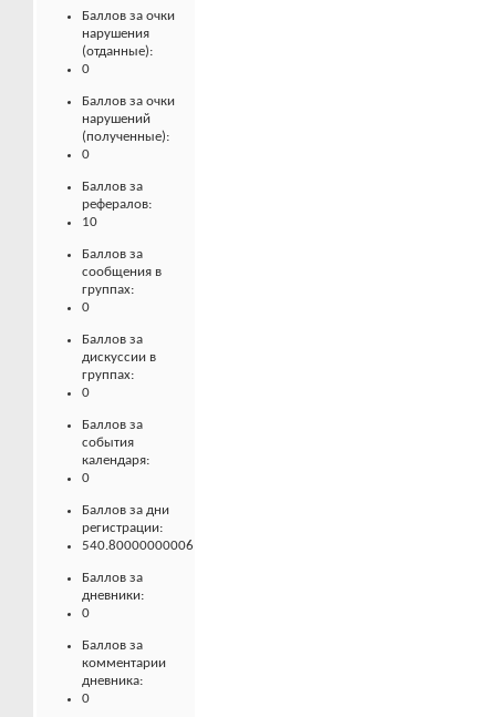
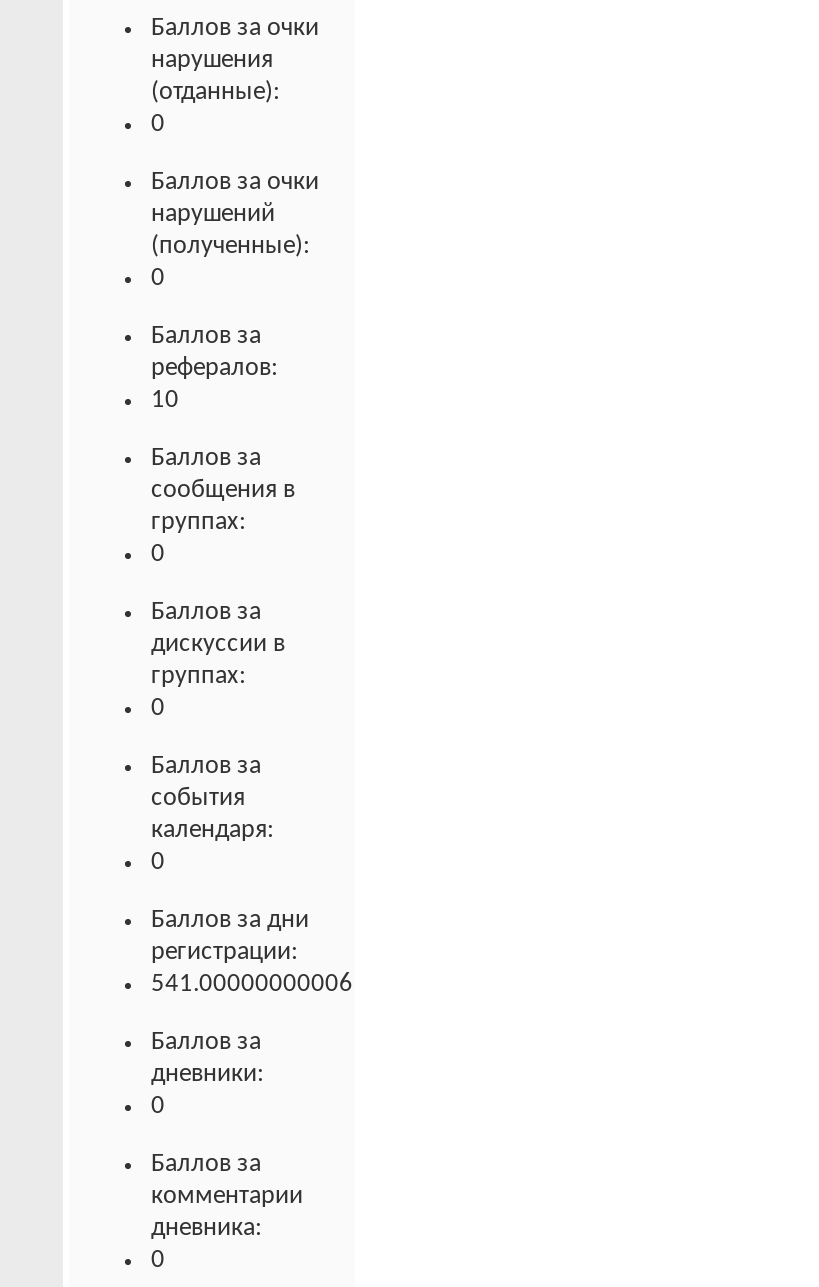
[82,538,194,553] 540.80000000006 -> [151,971,353,997] 541.00000000006

